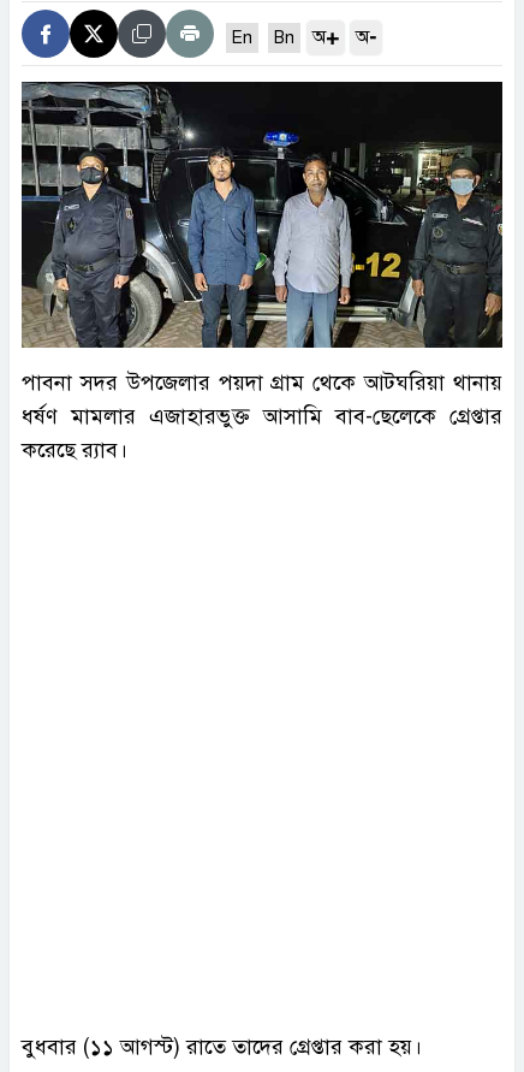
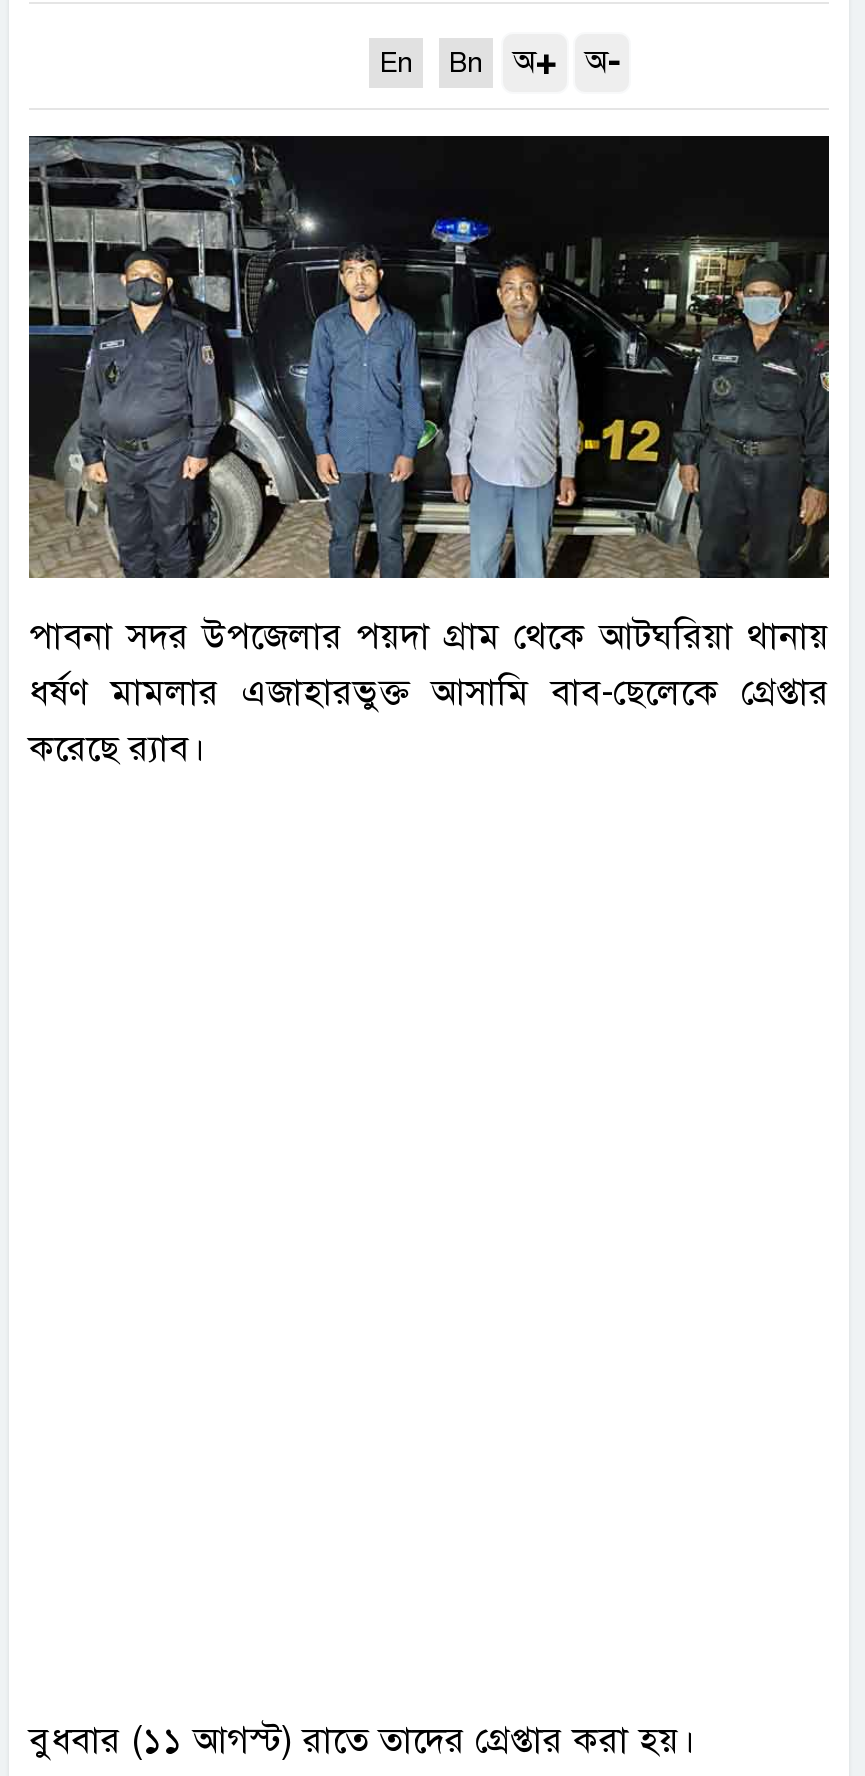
[20,8,215,59] [image] -> none

